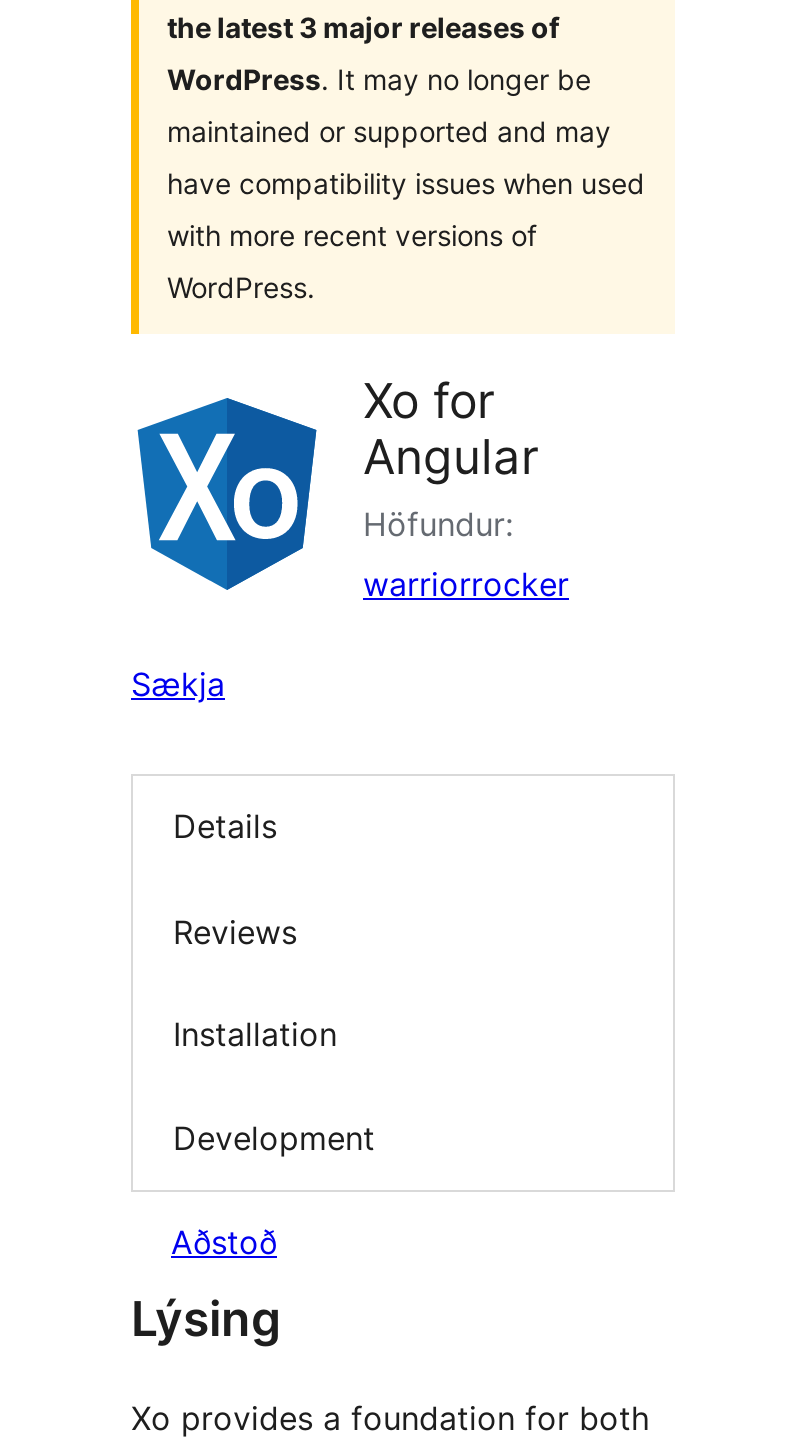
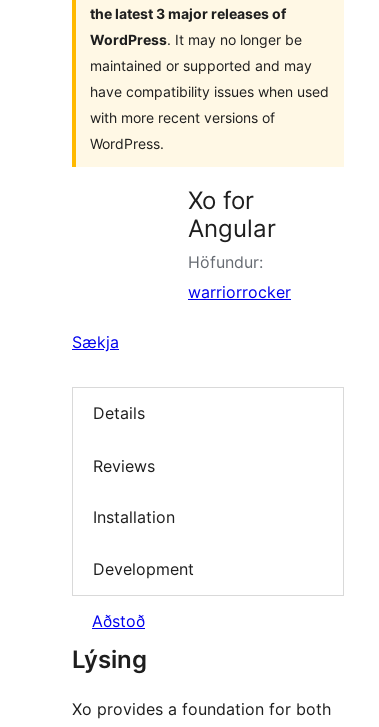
[135,396,319,592] [image] -> none

